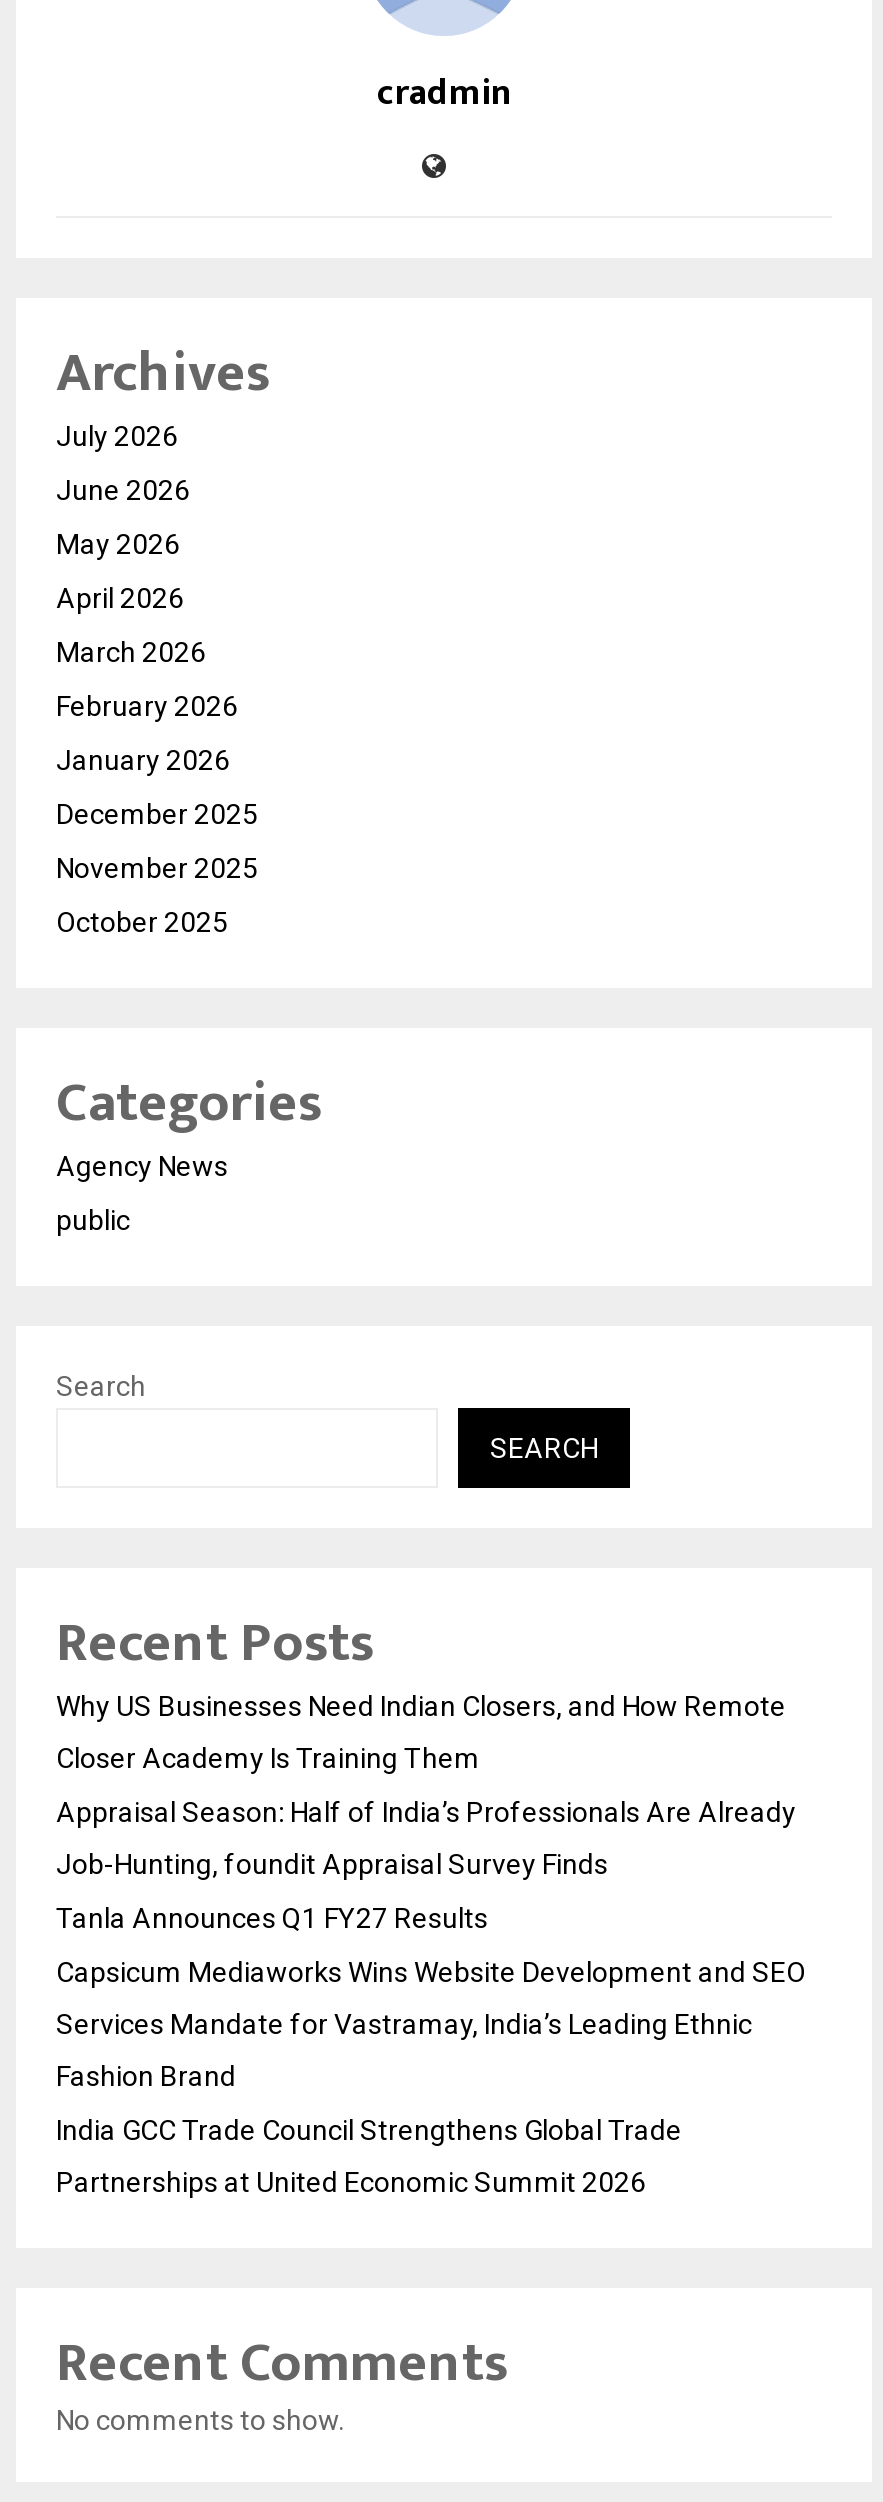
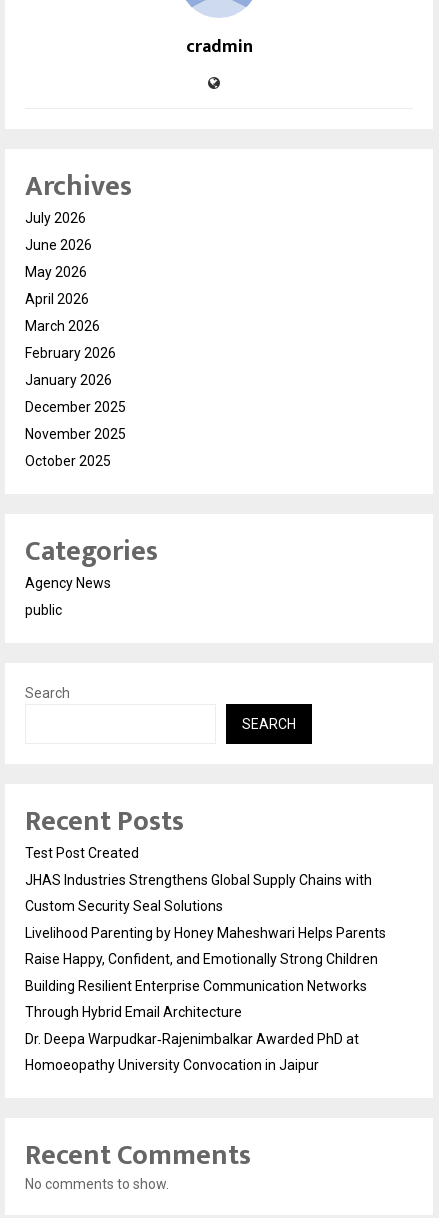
[56,1690,806,2198] Why US Businesses Need Indian Closers, and How Remote | Closer Academy Is Training Them | Appraisal Season: Half of India’s Professionals Are Already | Job-Hunting, foundit Appraisal Survey Finds | Tanla Announces Q1 FY27 Results | Capsicum Mediaworks Wins Website Development and SEO | Services Mandate for Vastramay, India’s Leading Ethnic | Fashion Brand | India GCC Trade Council Strengthens Global Trade | Partnerships at United Economic Summit 2026 -> [25,845,386,1073] Test Post Created | JHAS Industries Strengthens Global Supply Chains with | Custom Security Seal Solutions | Livelihood Parenting by Honey Maheshwari Helps Parents | Raise Happy, Confident, and Emotionally Strong Children | Building Resilient Enterprise Communication Networks | Through Hybrid Email Architecture | Dr. Deepa Warpudkar‑Rajenimbalkar Awarded PhD at | Homoeopathy University Convocation in Jaipur

